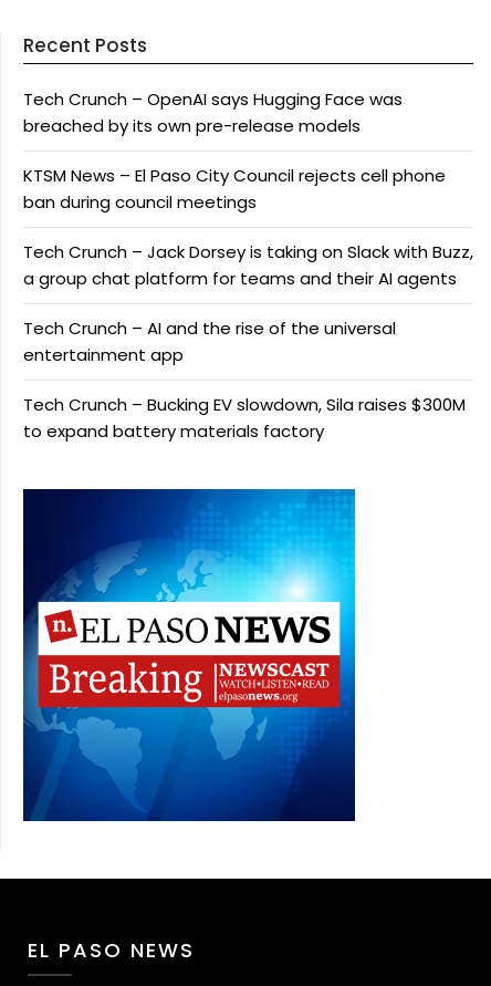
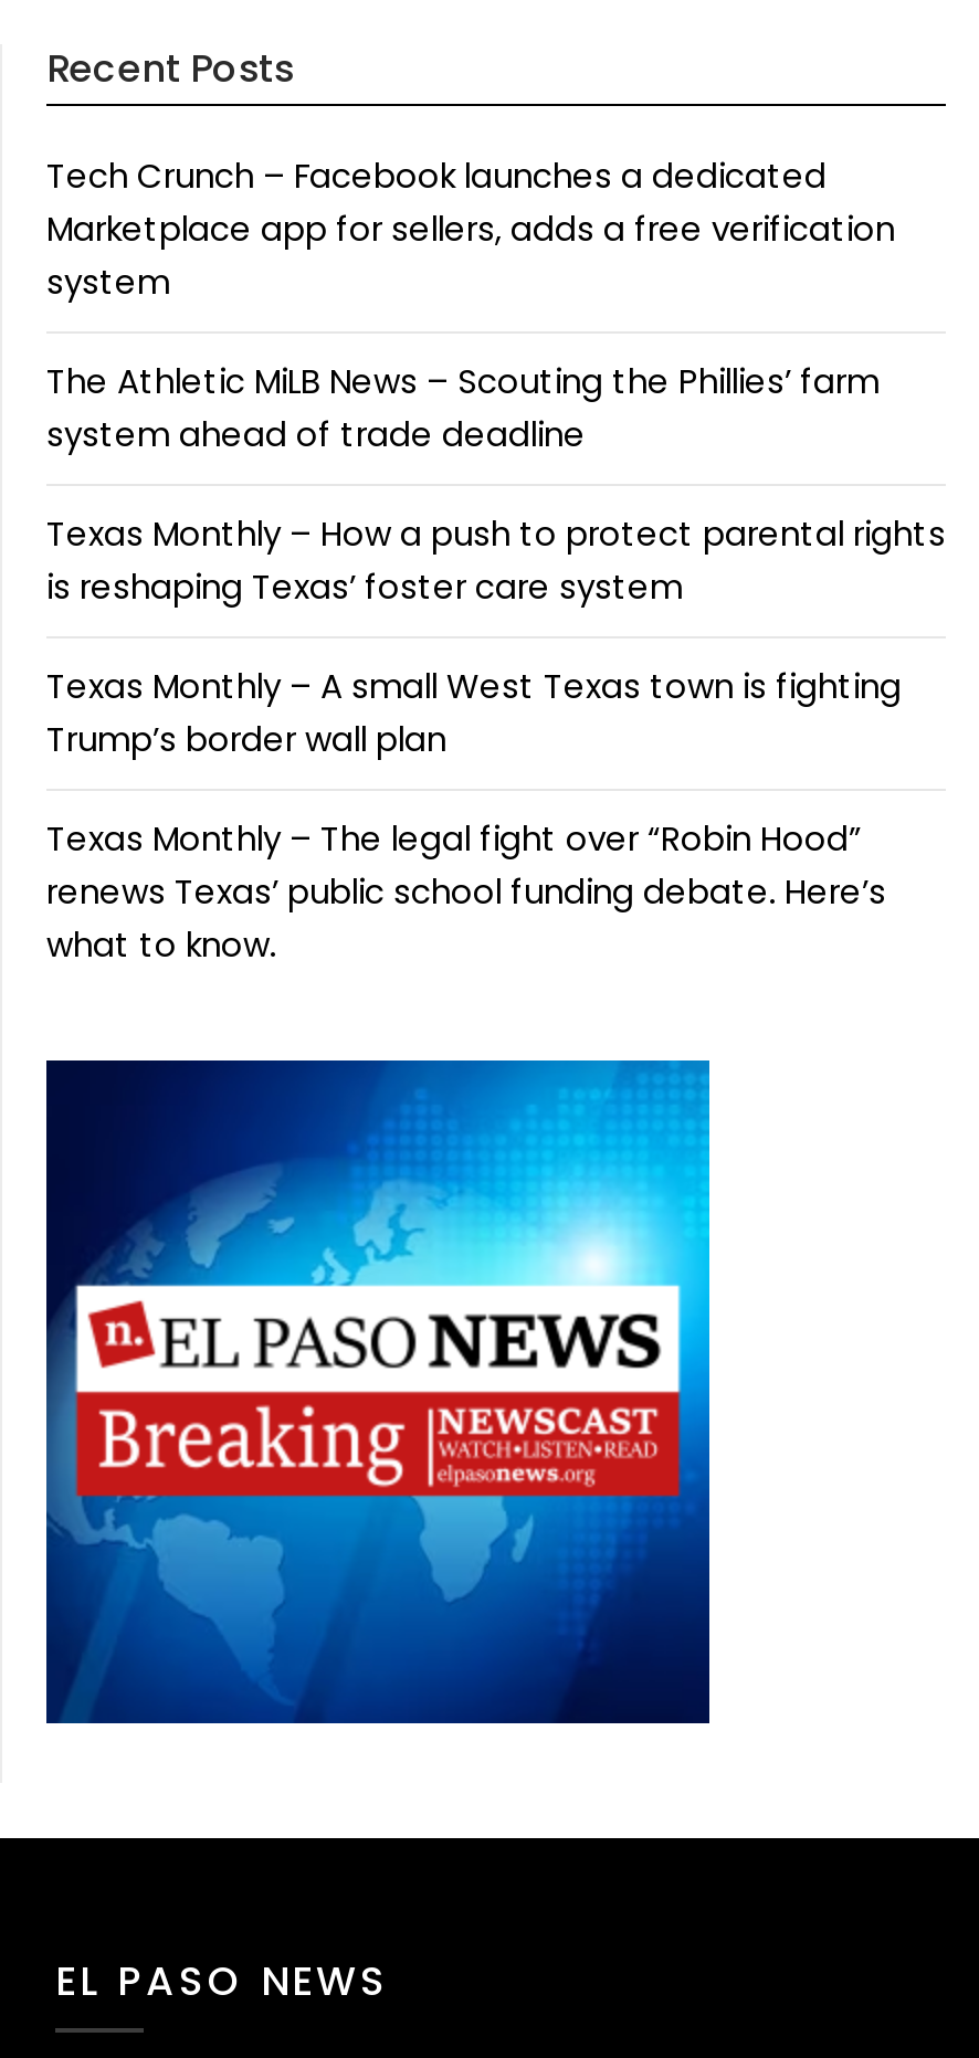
[23,87,403,137] Tech Crunch – OpenAI says Hugging Face was | breached by its own pre-release models -> [46,152,895,304] Tech Crunch – Facebook launches a dedicated | Marketplace app for sellers, adds a free verification | system
[23,163,446,213] KTSM News – El Paso City Council rejects cell phone | ban during council meetings -> [46,357,880,457] The Athletic MiLB News – Scouting the Phillies’ farm | system ahead of trade deadline
[23,240,473,290] Tech Crunch – Jack Dorsey is taking on Slack with Buzz, | a group chat platform for teams and their AI agents -> [46,510,946,609] Texas Monthly – How a push to protect parental rights | is reshaping Texas’ foster care system
[23,316,396,366] Tech Crunch – AI and the rise of the universal | entertainment app -> [46,662,902,762] Texas Monthly – A small West Texas town is fighting | Trump’s border wall plan
[23,393,466,442] Tech Crunch – Bucking EV slowdown, Sila raises $300M | to expand battery materials factory -> [46,815,886,967] Texas Monthly – The legal fight over “Robin Hood” | renews Texas’ public school funding debate. Here’s | what to know.

